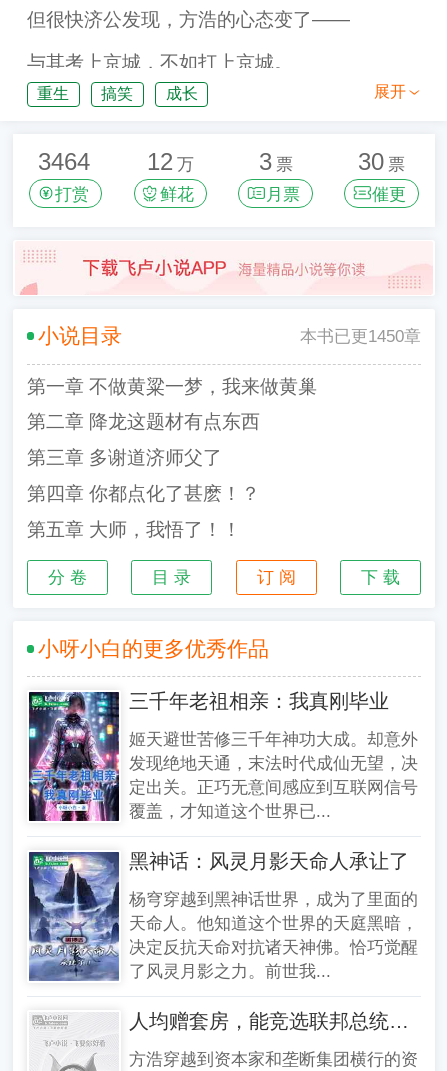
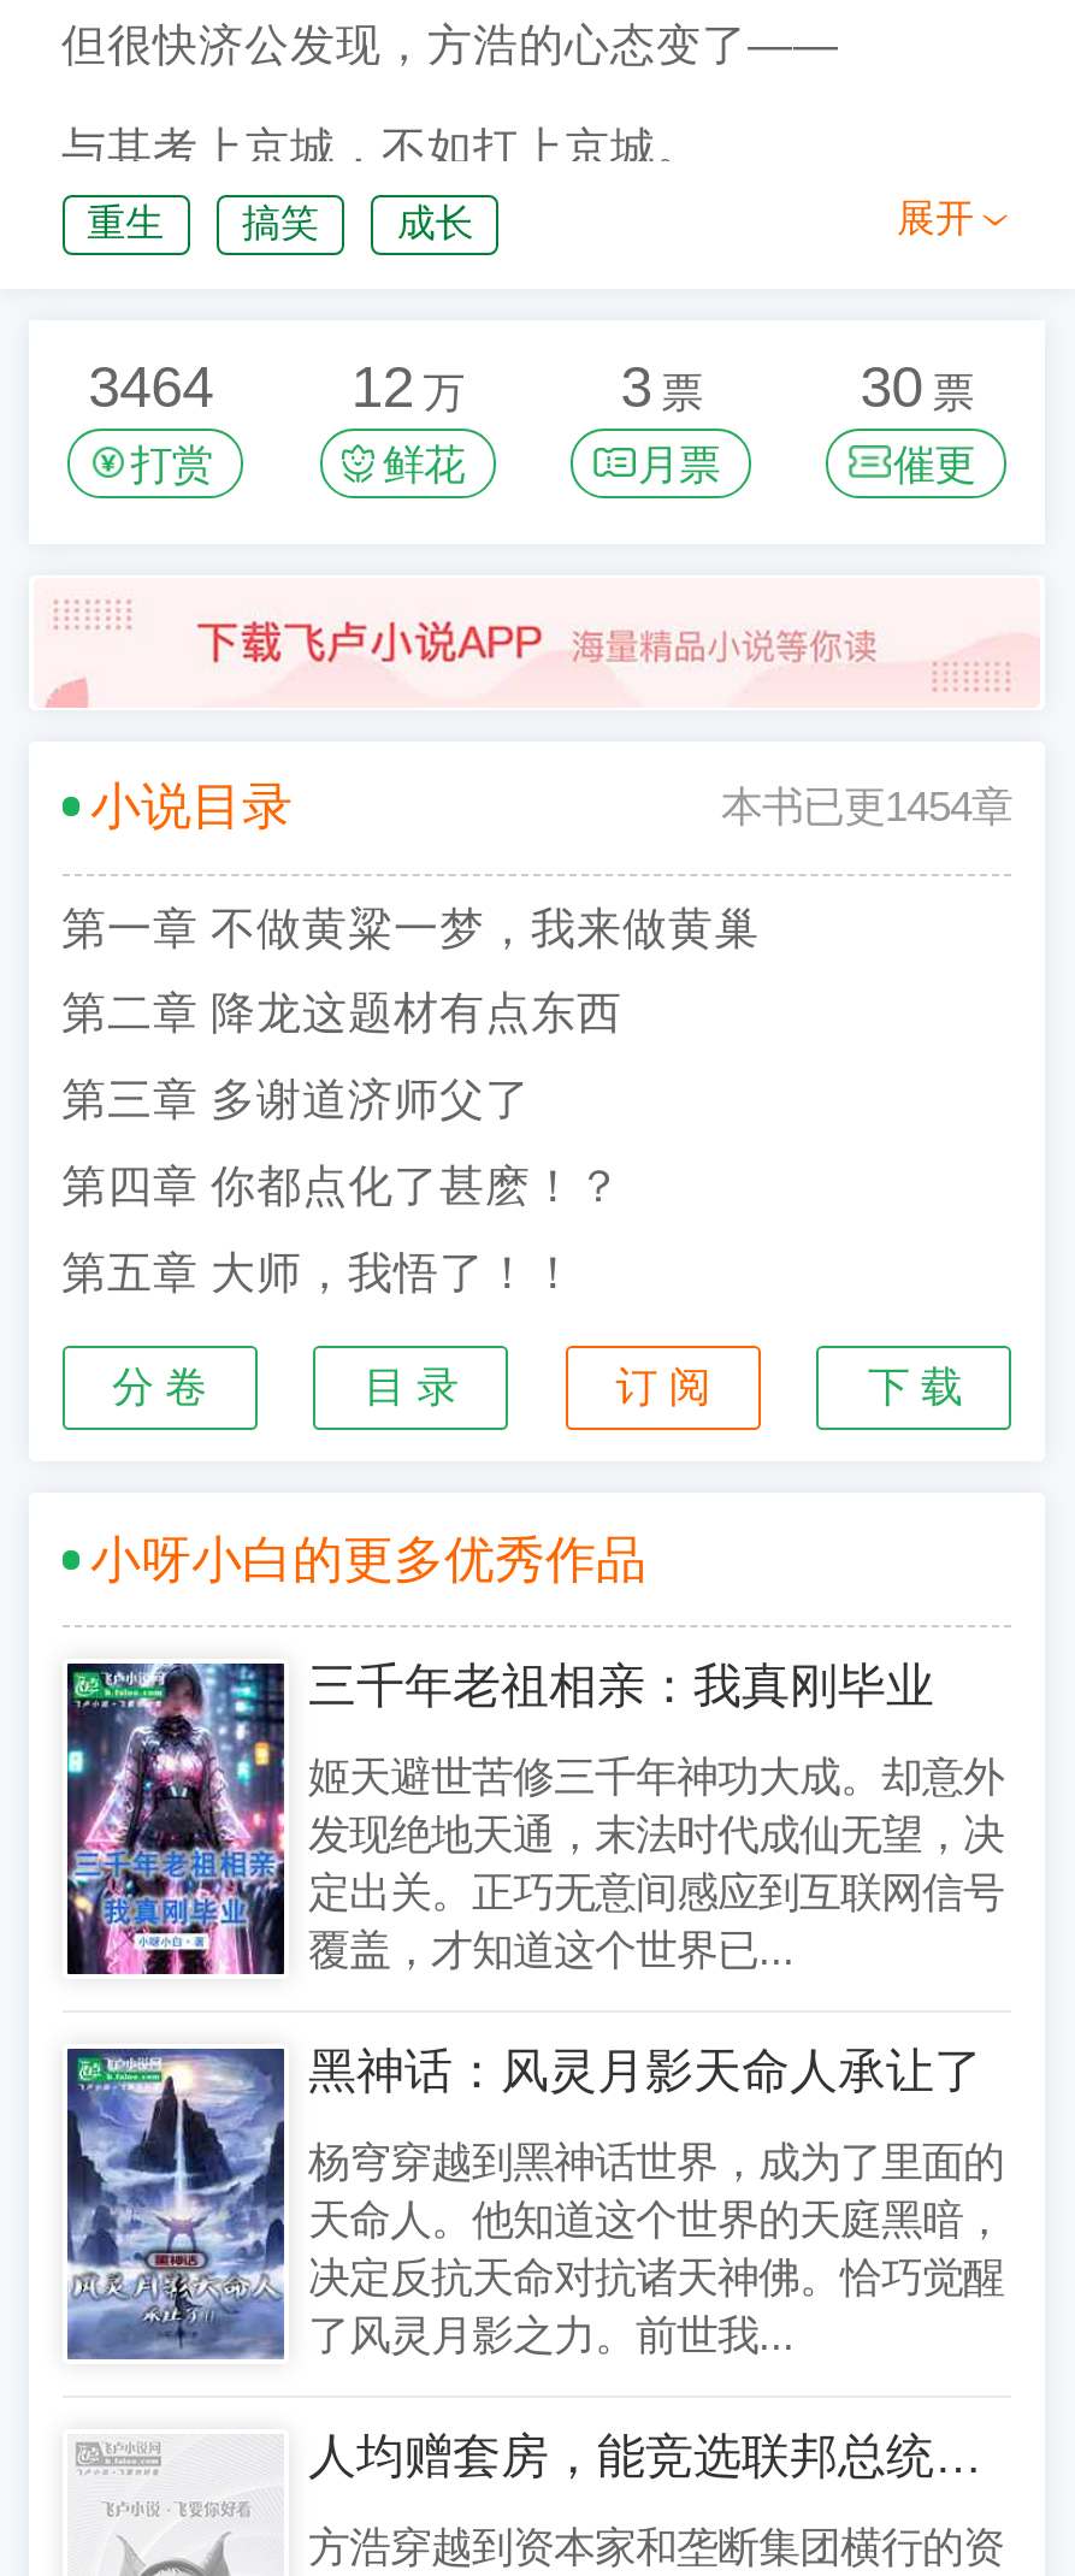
[300,326,421,346] 本书已更1450章 -> [721,783,1012,832] 本书已更1454章

